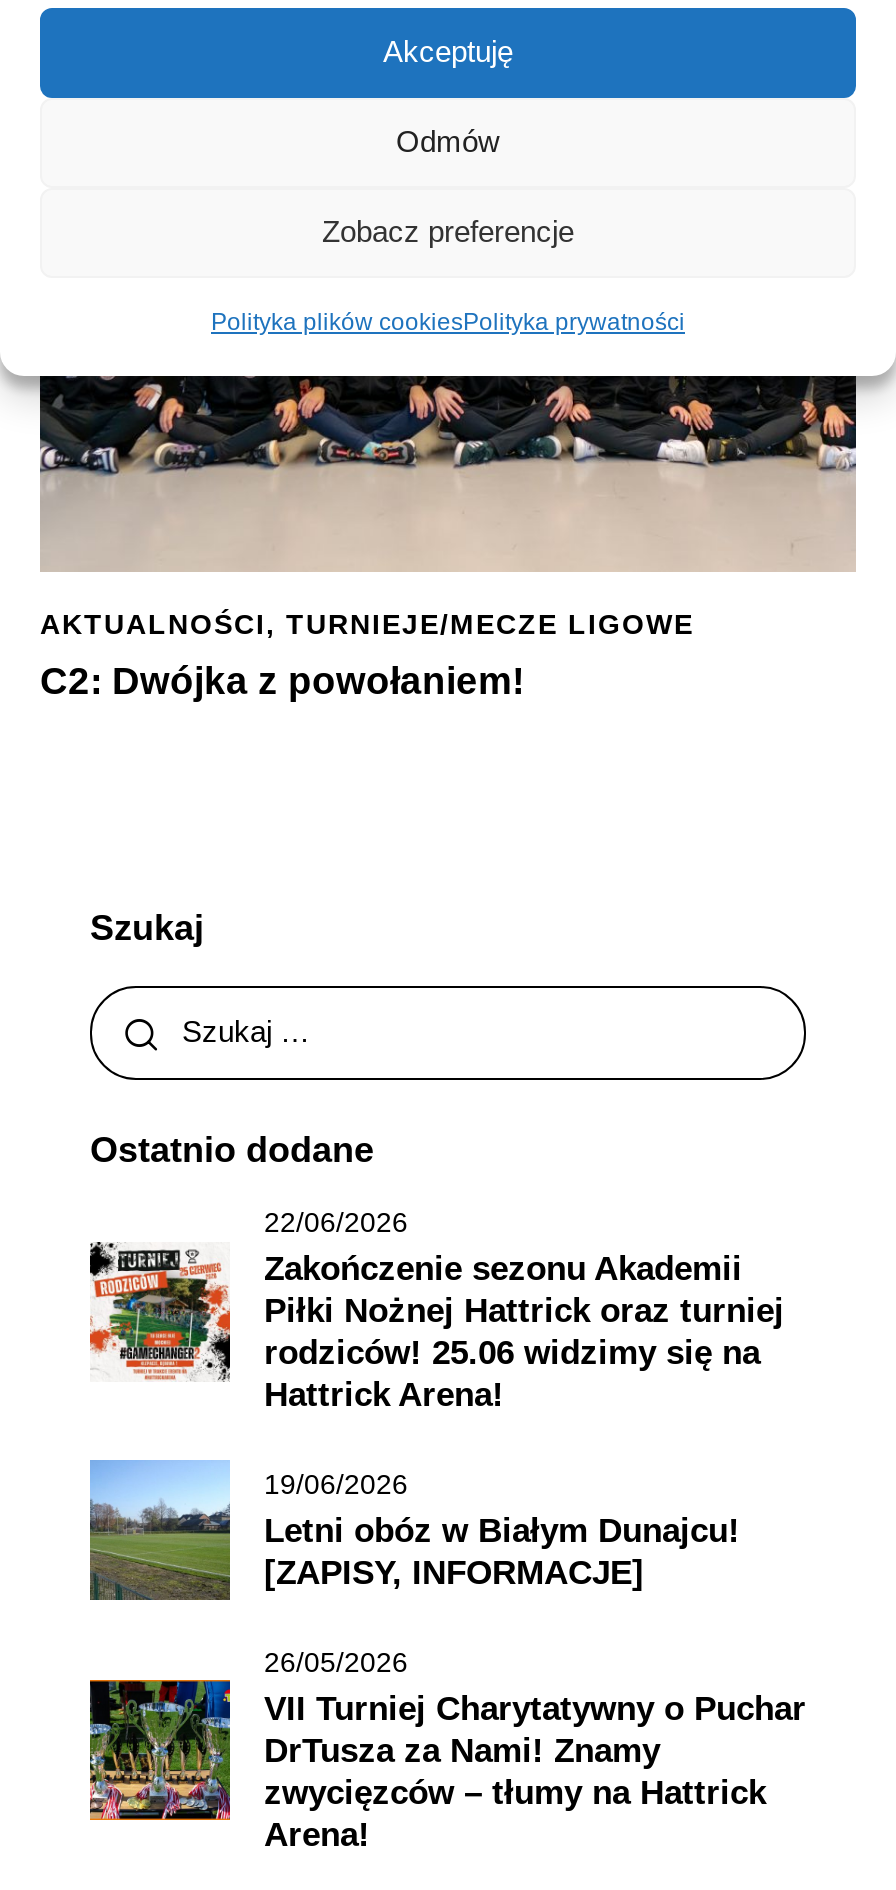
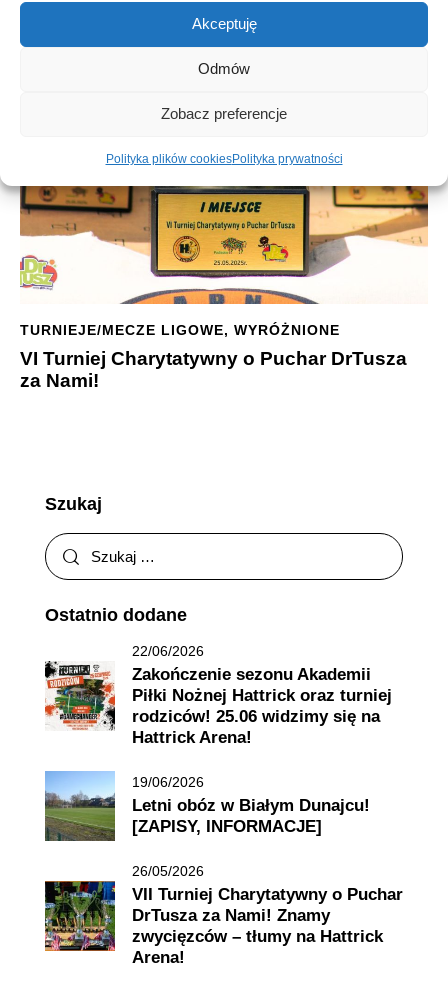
[38,374,858,639] [image] | AKTUALNOŚCI, TURNIEJE/MECZE LIGOWE -> [19,185,429,338] [image] | TURNIEJE/MECZE LIGOWE, WYRÓŻNIONE
[40,659,524,701] C2: Dwójka z powołaniem! -> [20,348,407,391] VI Turniej Charytatywny o Puchar DrTusza | za Nami!

